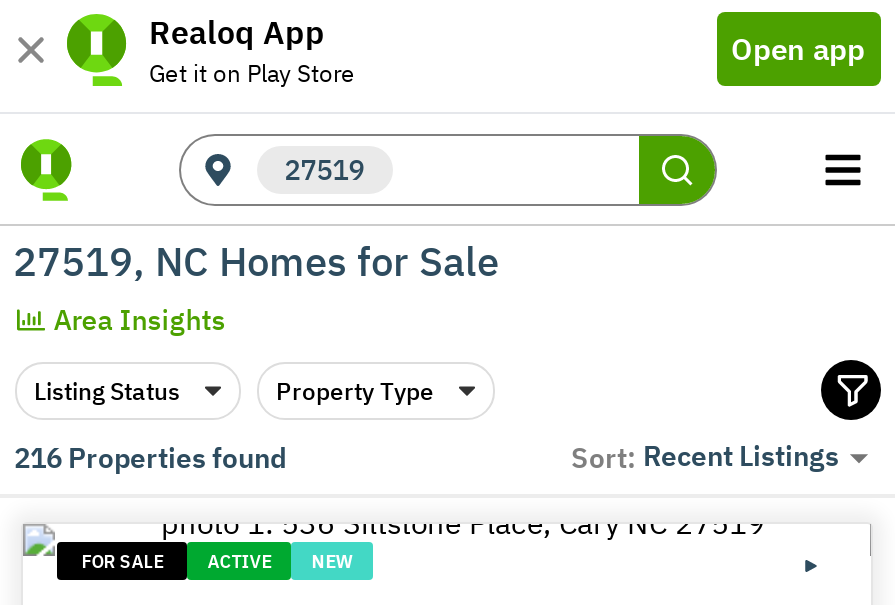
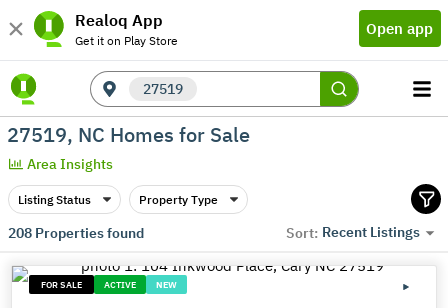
[14,440,286,476] 216 Properties found -> [7,224,143,242] 208 Properties found

